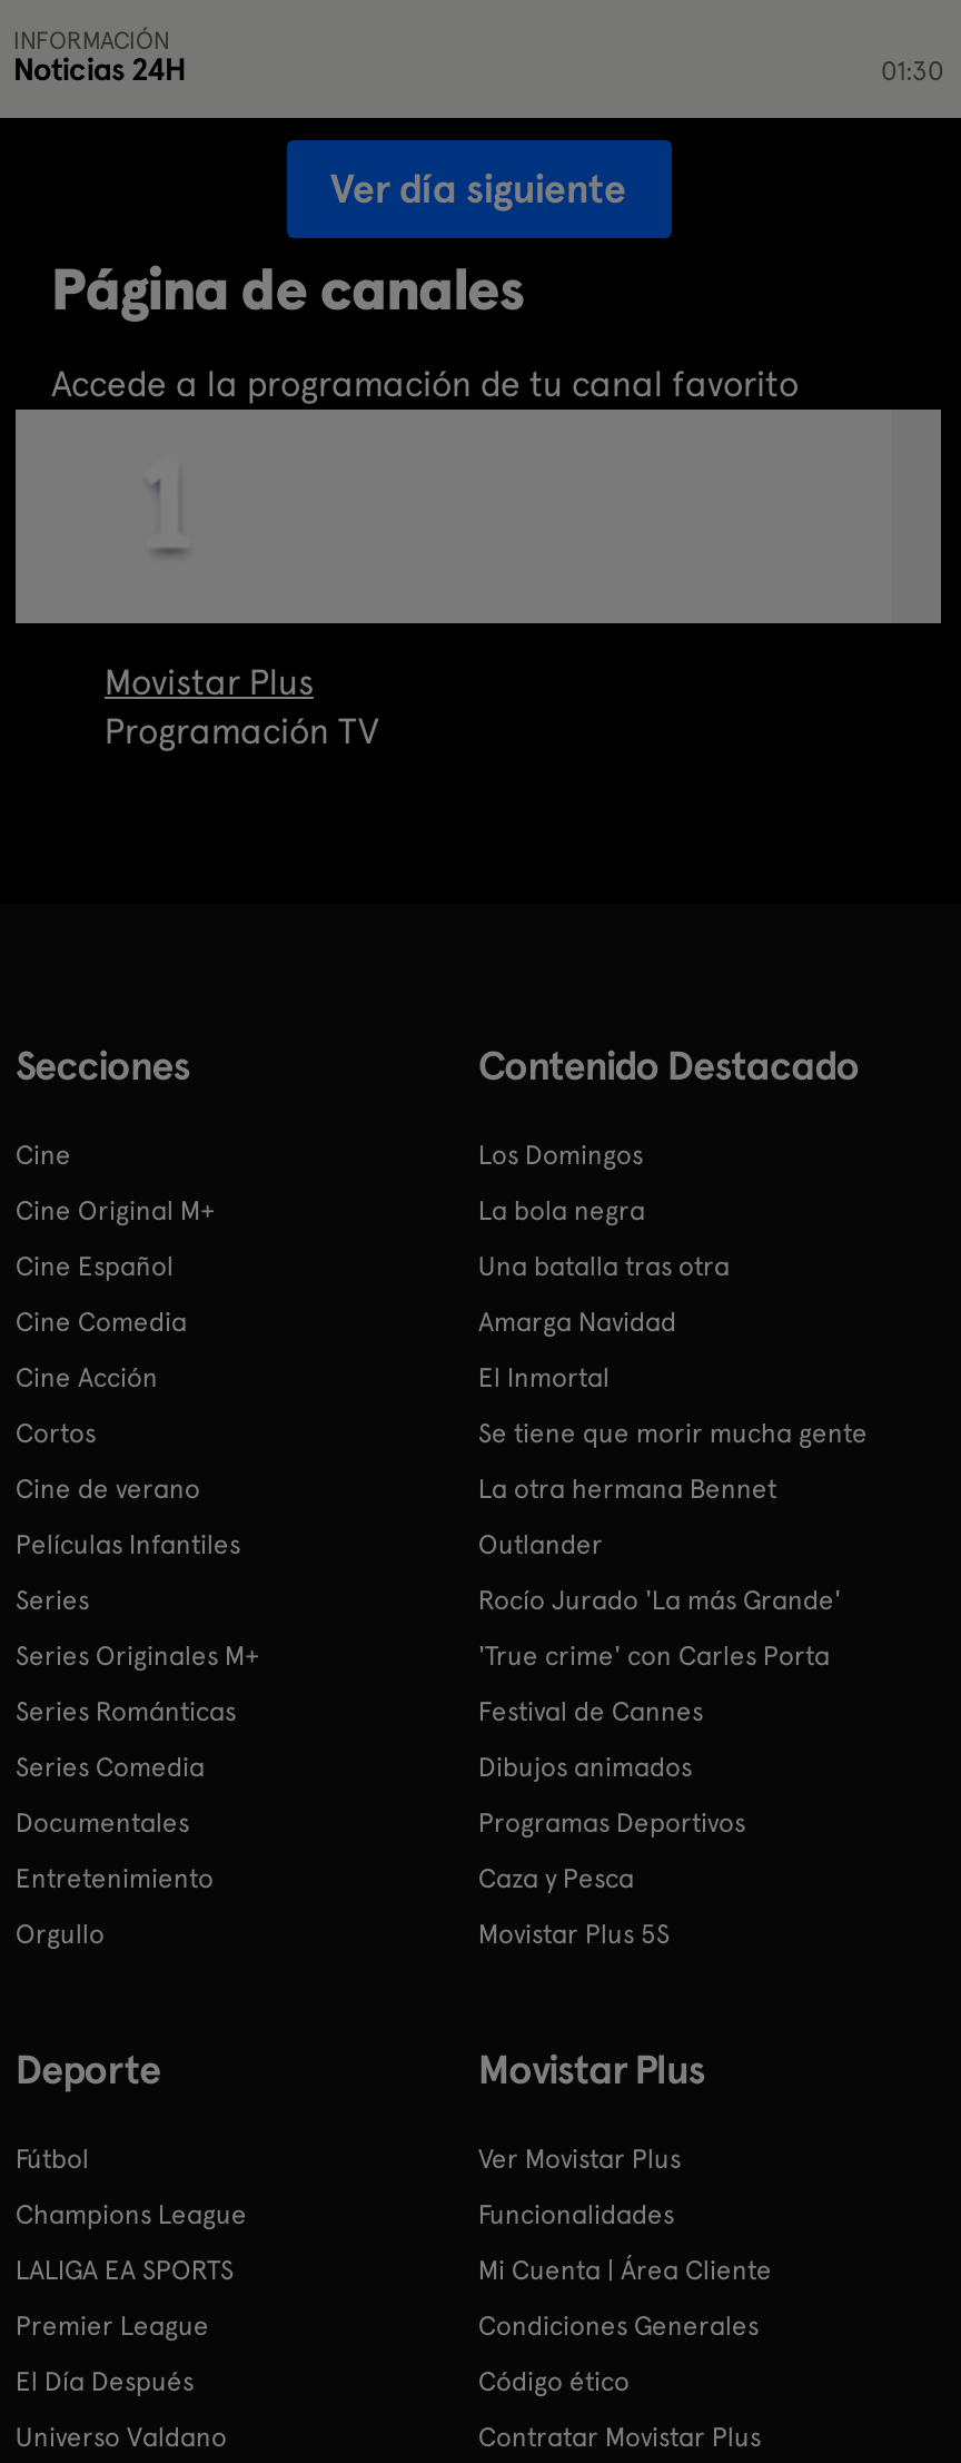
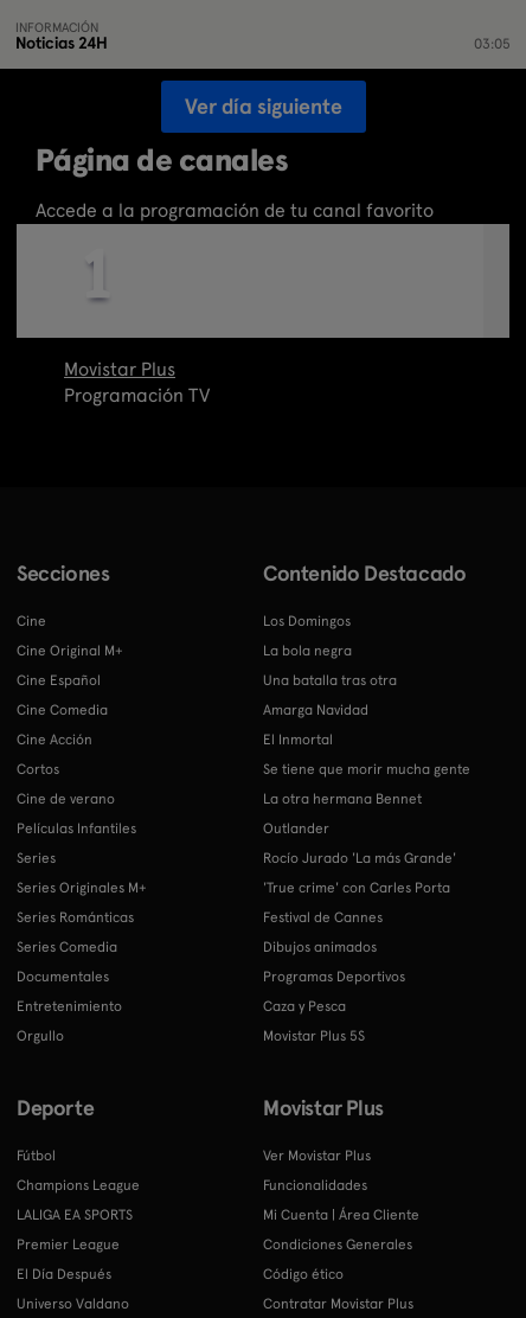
[881,55,943,86] 01:30 -> [474,35,511,52] 03:05

